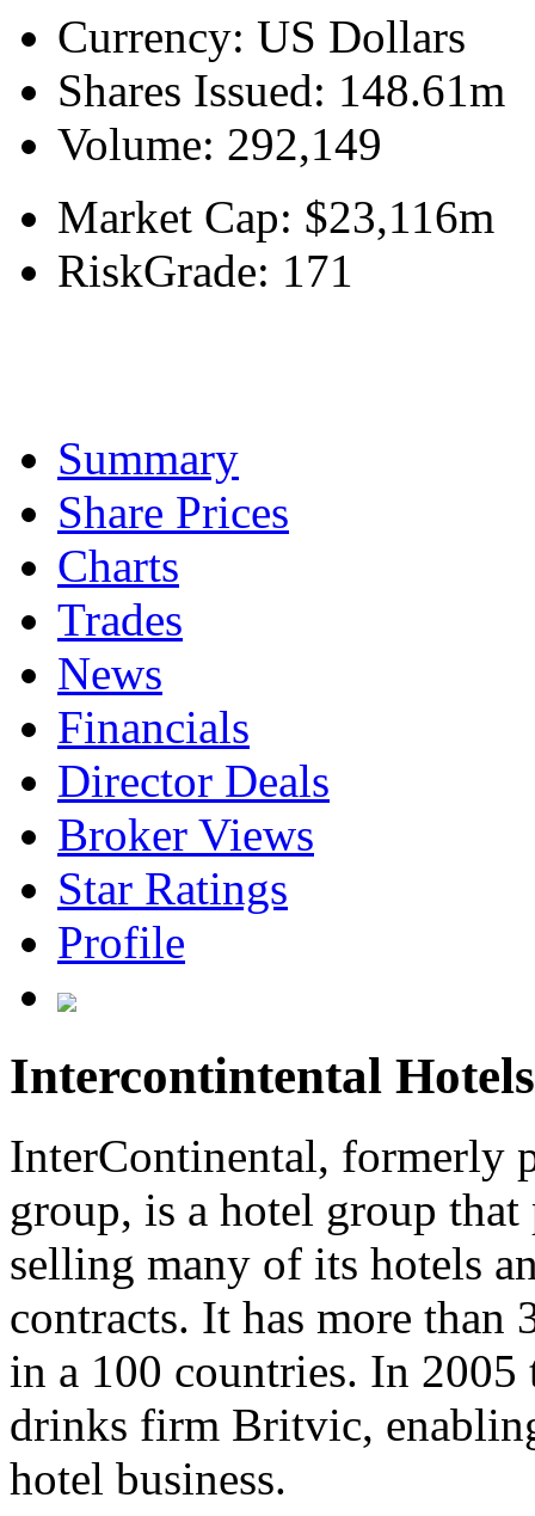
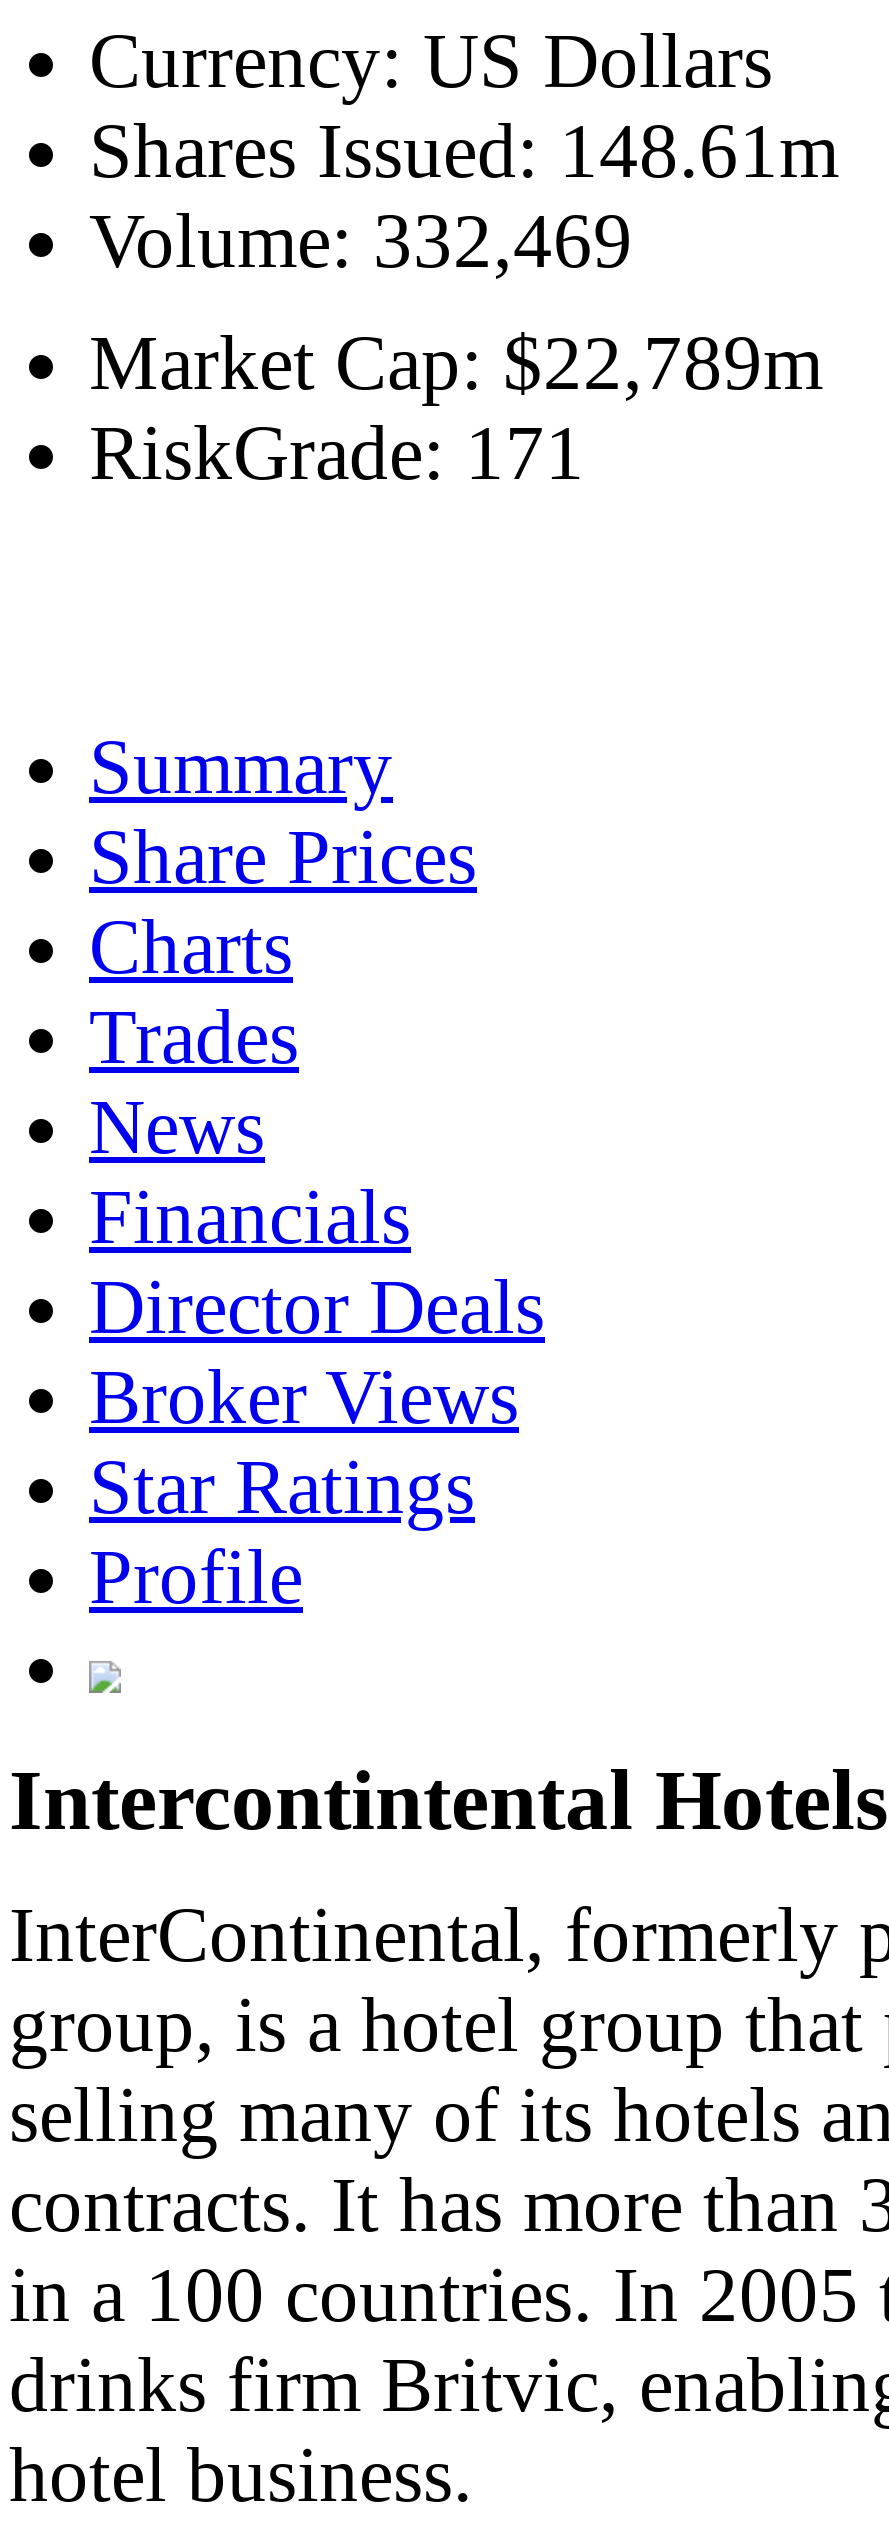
[57,118,382,170] Volume: 292,149 -> [89,197,633,283] Volume: 332,469
[57,191,494,243] Market Cap: $23,116m -> [89,319,823,405] Market Cap: $22,789m

